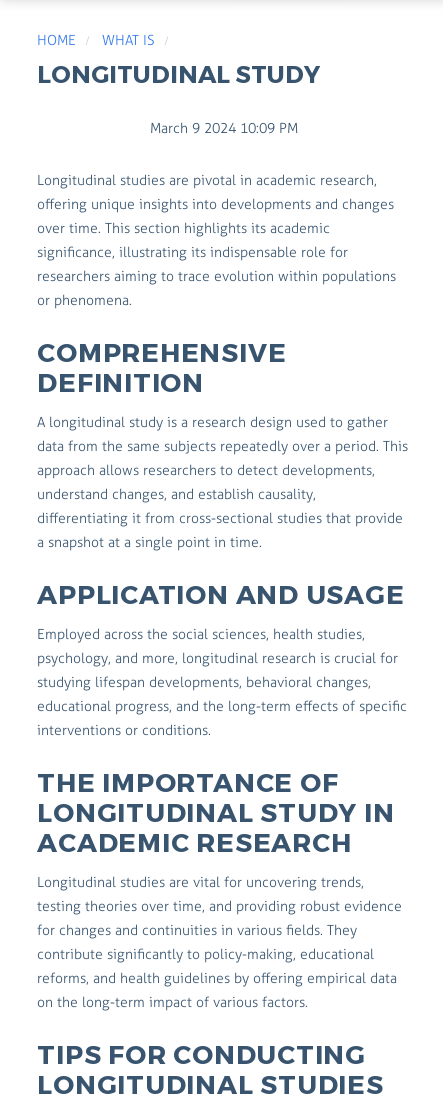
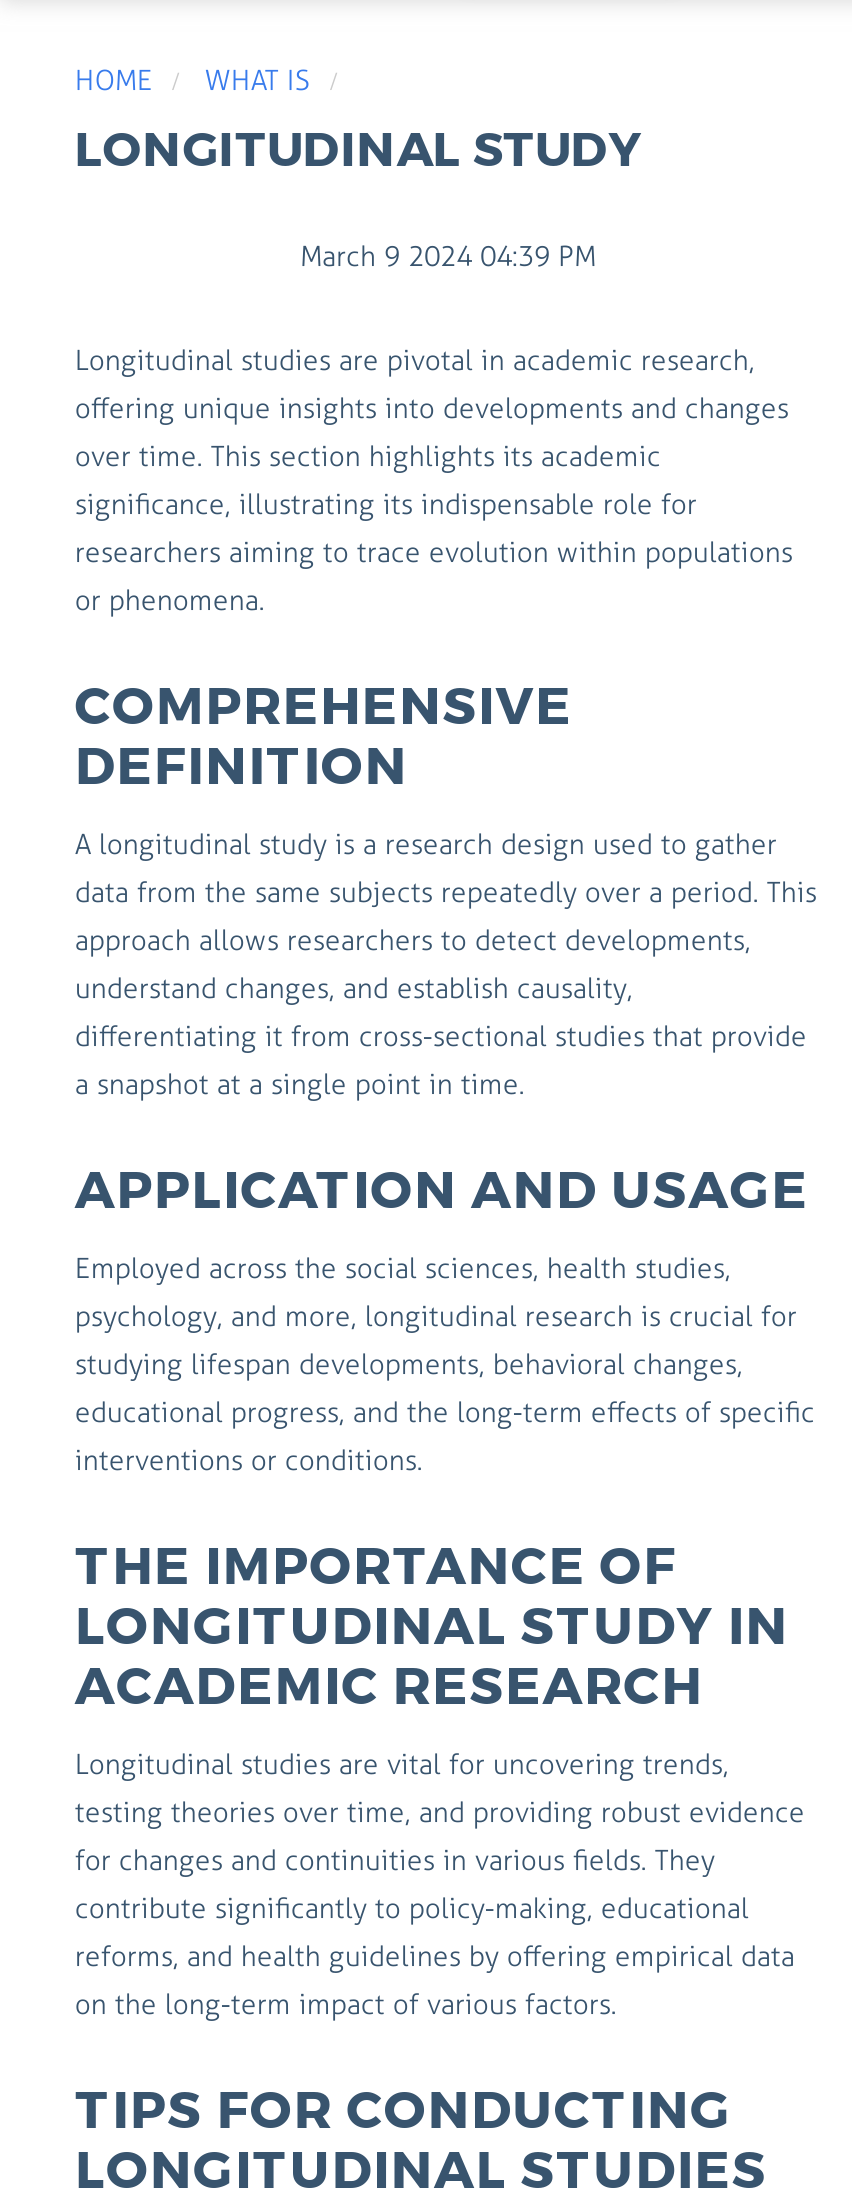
[150,120,298,137] March 9 2024 10:09 PM -> [300,240,596,274] March 9 2024 04:39 PM

